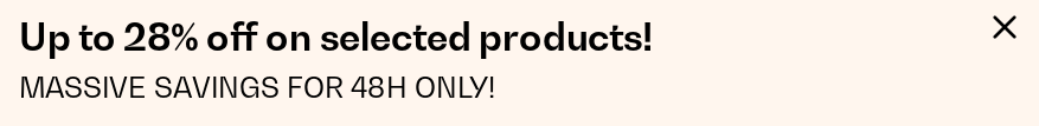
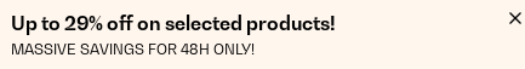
[19,13,654,60] Up to 28% off on selected products! -> [11,11,336,35] Up to 29% off on selected products!

